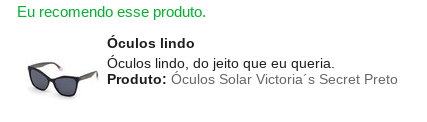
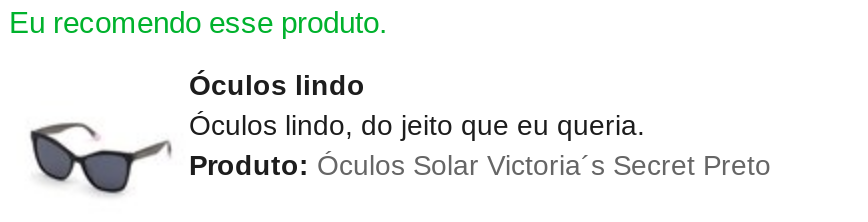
[19,62,84,99] [image] -> [27,122,161,196] [image]

